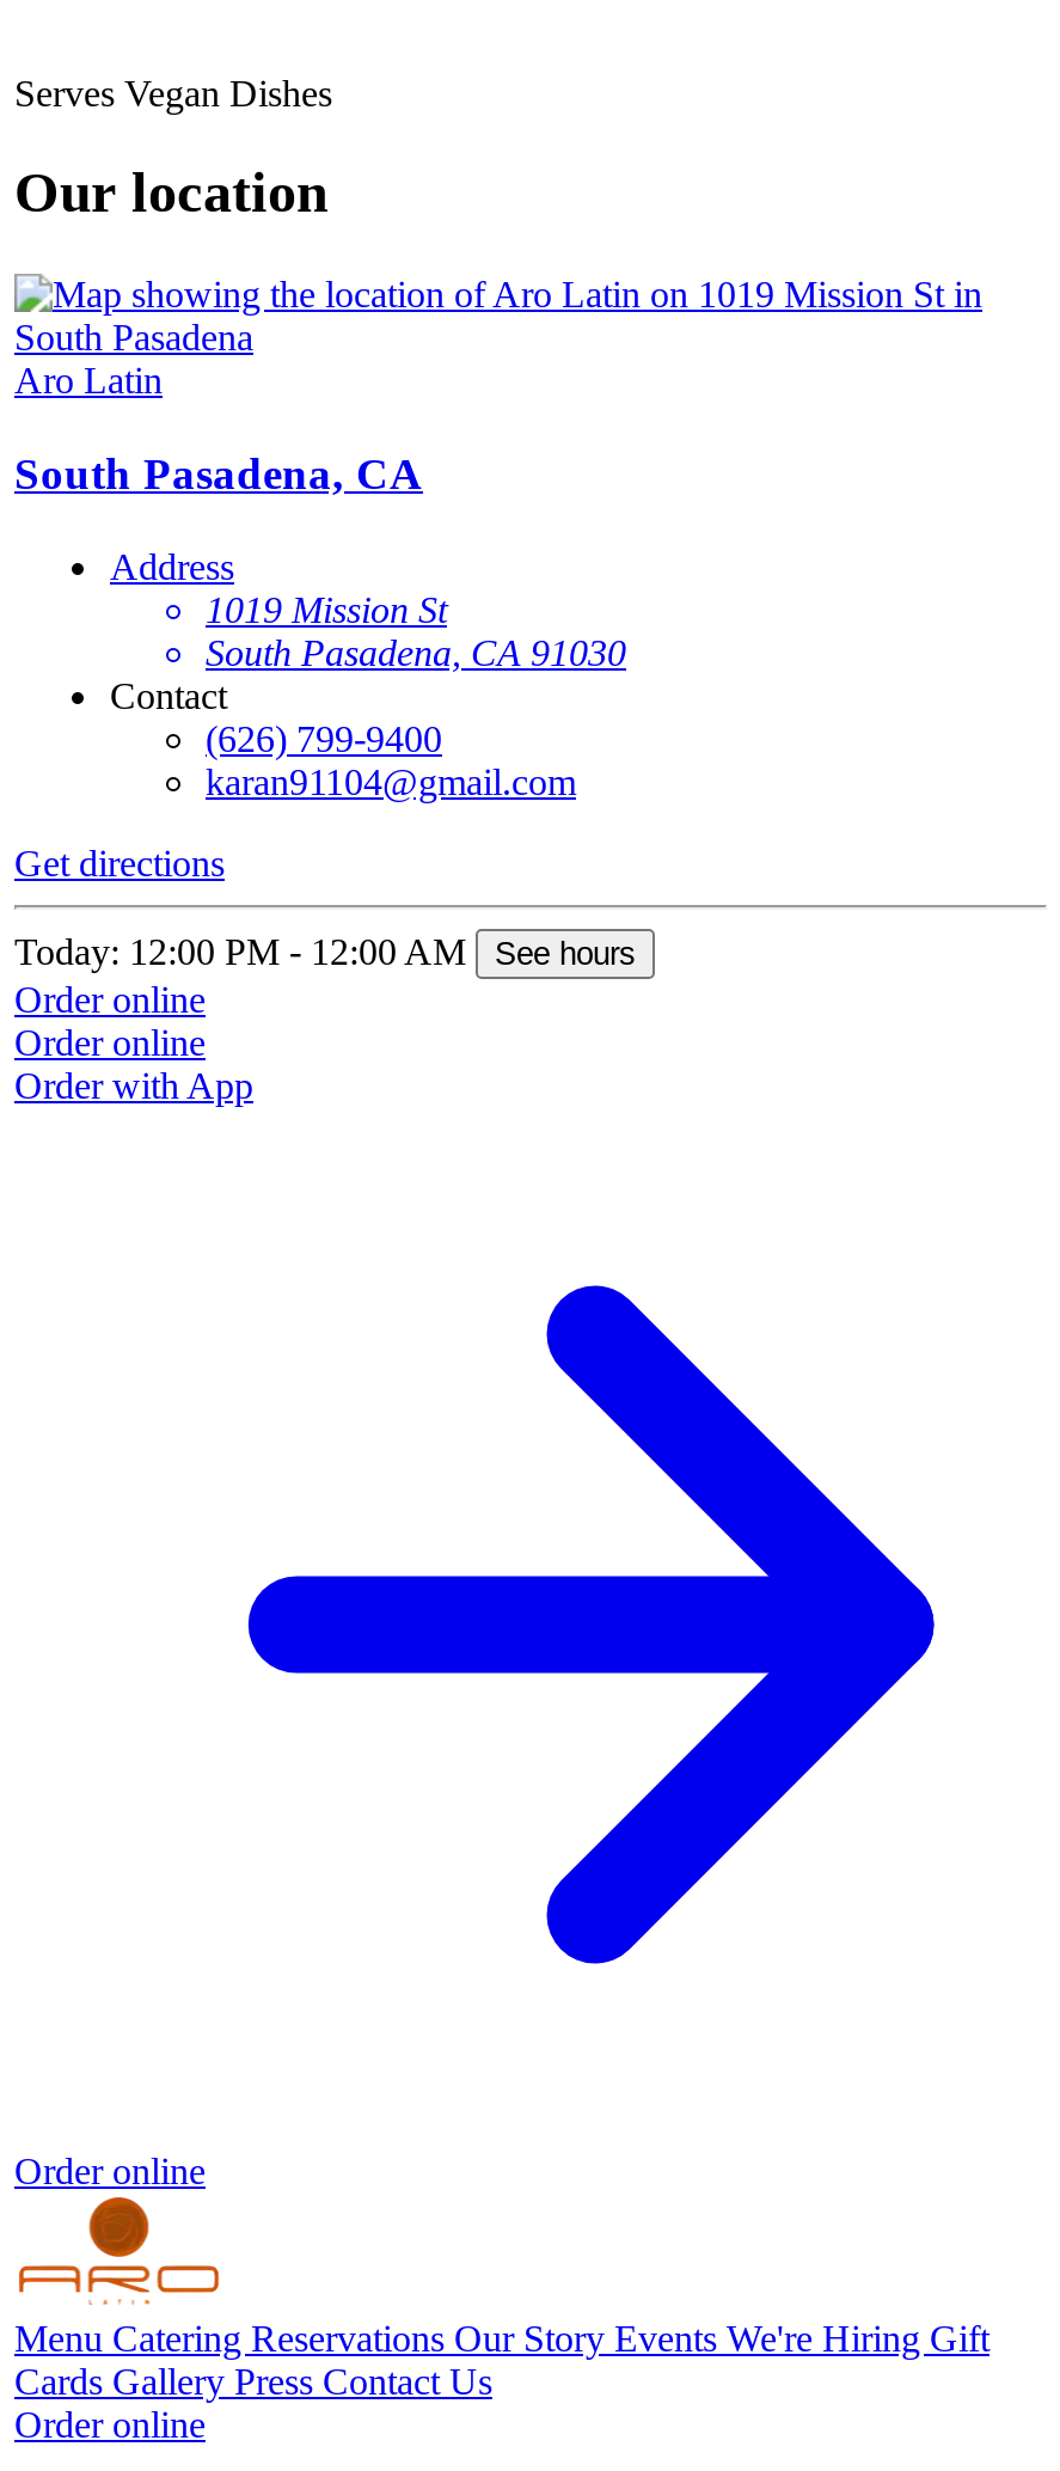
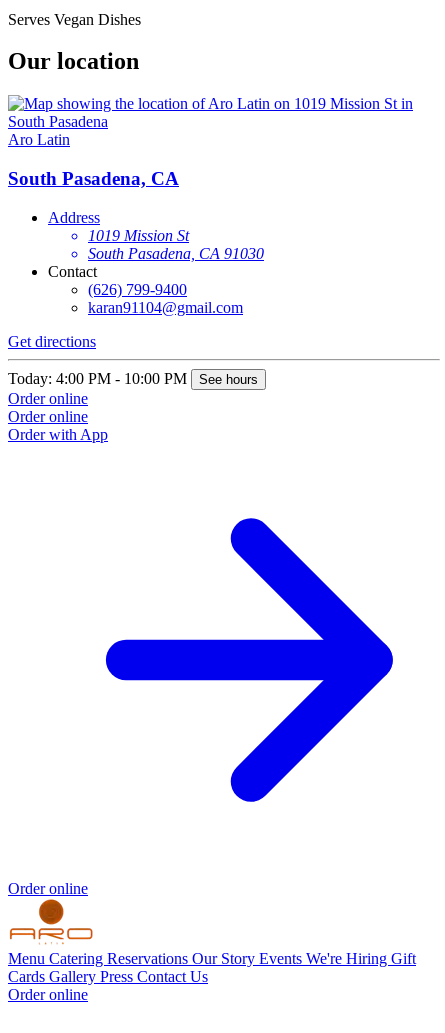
[14,931,636,971] Today: 12:00 PM - 12:00 AM See hours -> [8,370,258,387] Today: 4:00 PM - 10:00 PM See hours

